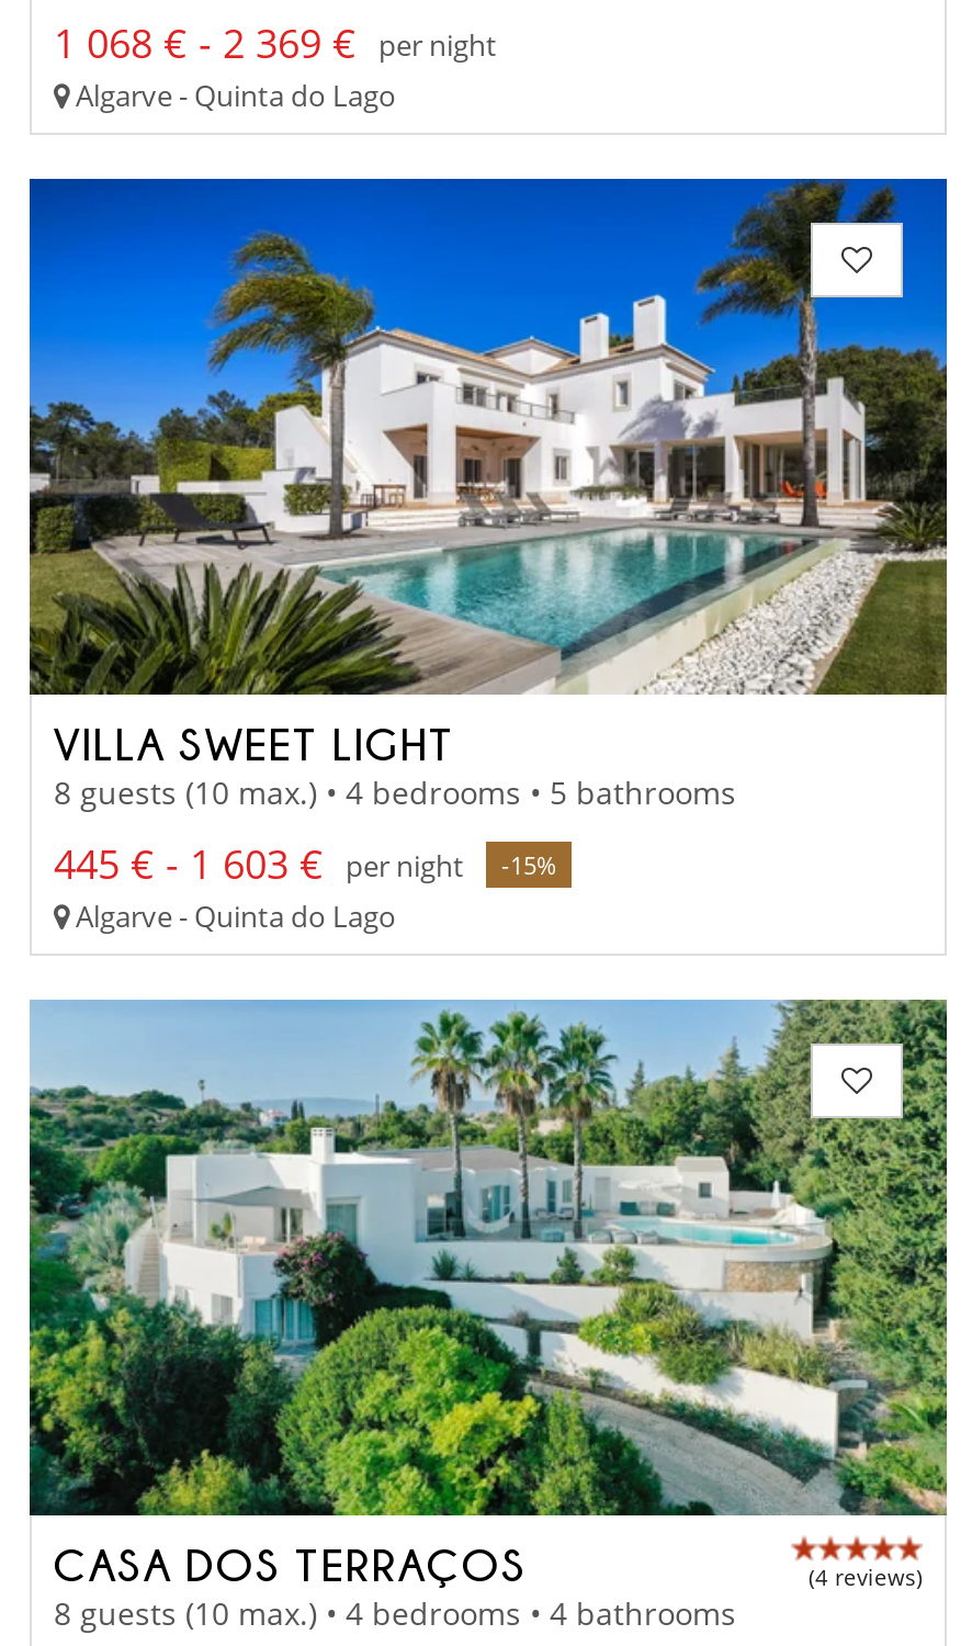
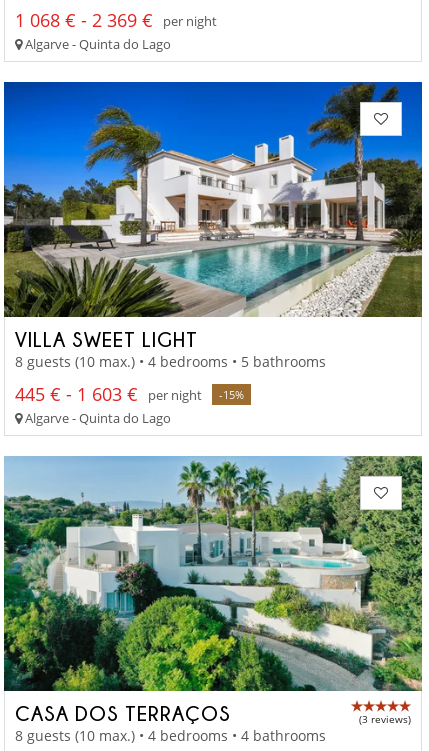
[809,1561,923,1592] (4 reviews) -> [359,712,411,726] (3 reviews)

